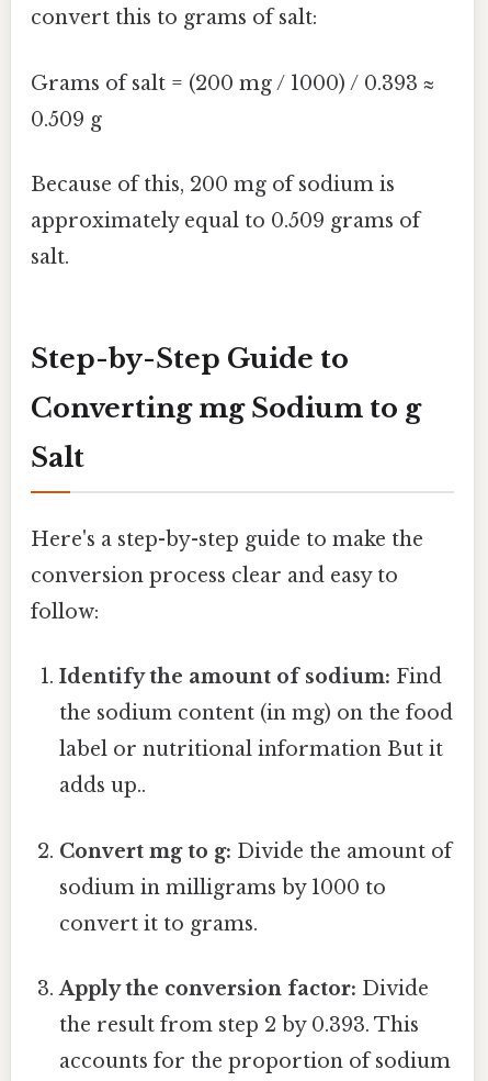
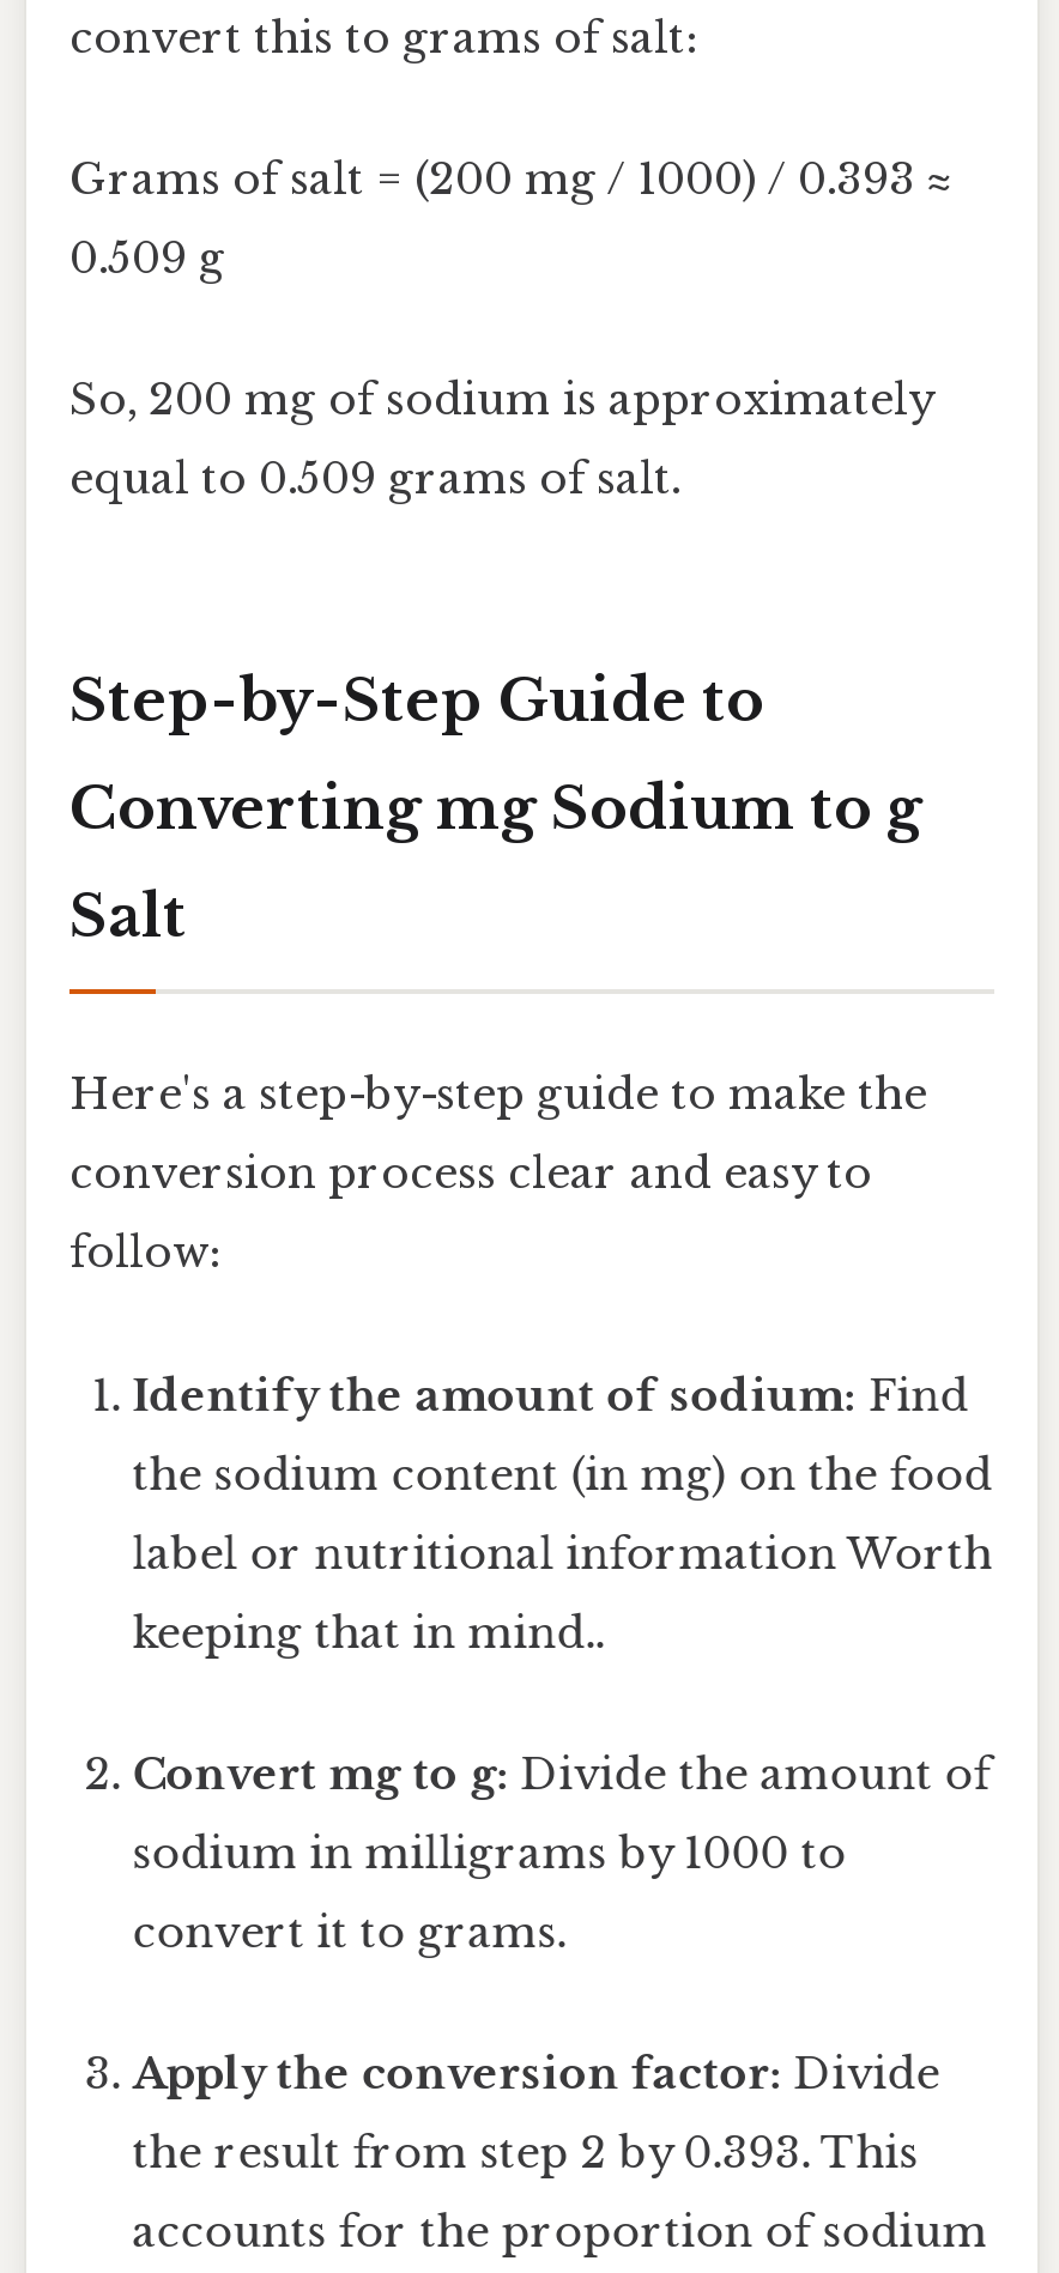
[31,172,420,269] Because of this, 200 mg of sodium is | approximately equal to 0.509 grams of | salt. -> [69,374,932,505] So, 200 mg of sodium is approximately | equal to 0.509 grams of salt.
[59,737,443,762] label or nutritional information But it -> [132,1526,992,1579] label or nutritional information Worth
[59,774,146,798] adds up.. -> [132,1605,604,1658] keeping that in mind..

